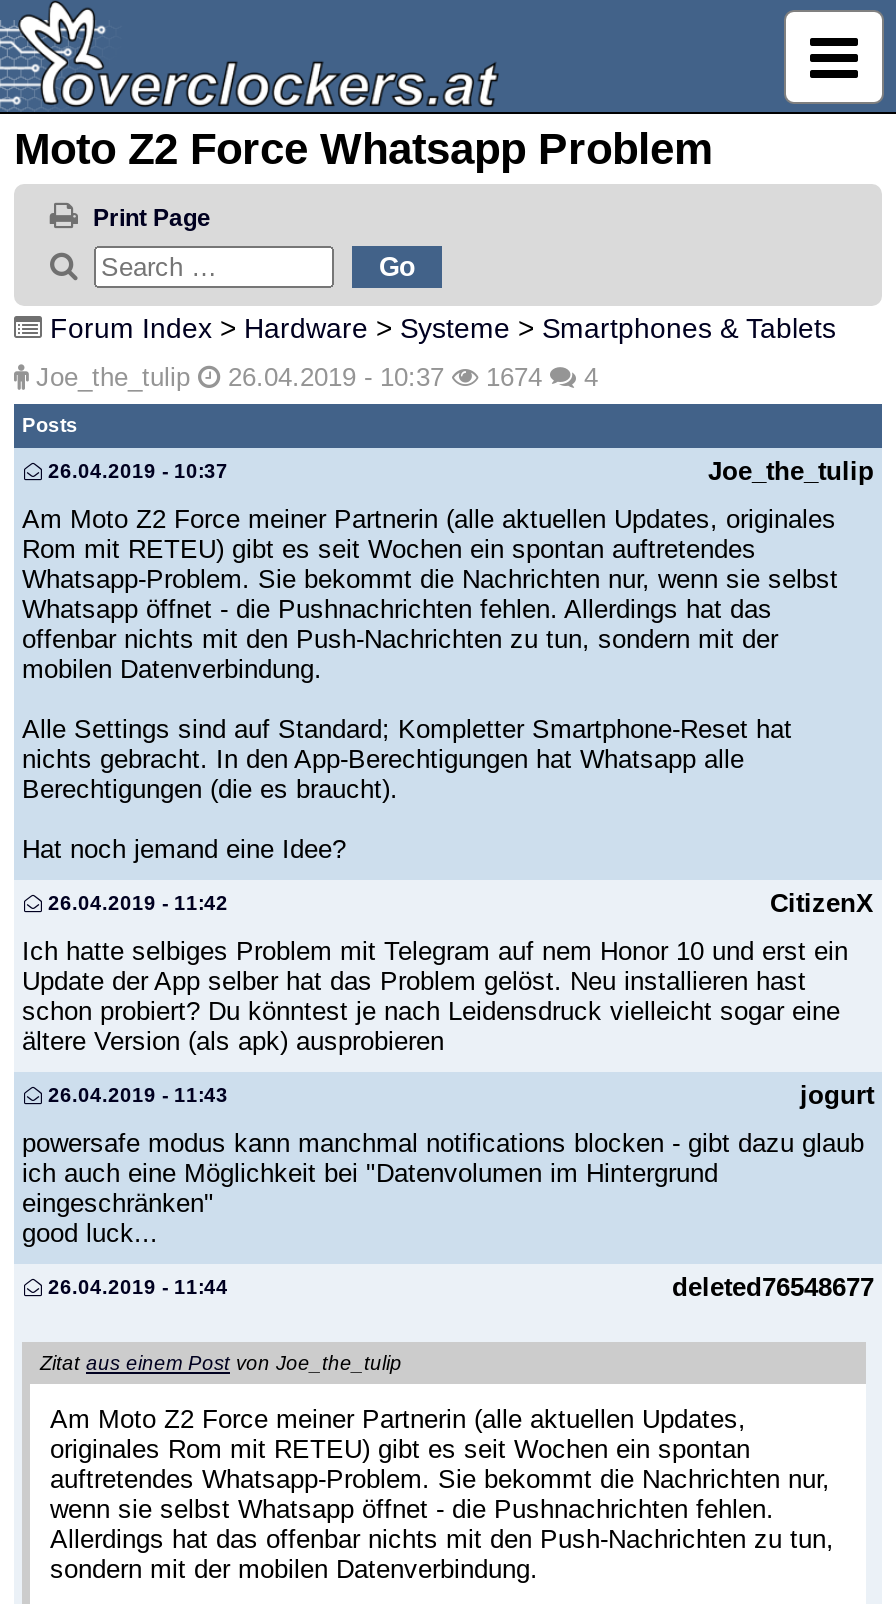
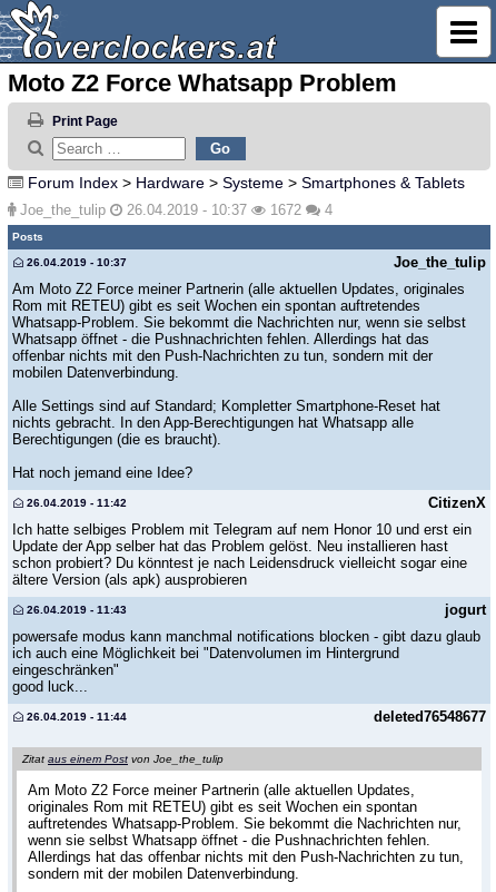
[28,362,598,392] Joe_the_tulip 26.04.2019 - 10:37 1674 4 -> [16,201,333,218] Joe_the_tulip 26.04.2019 - 10:37 1672 4

